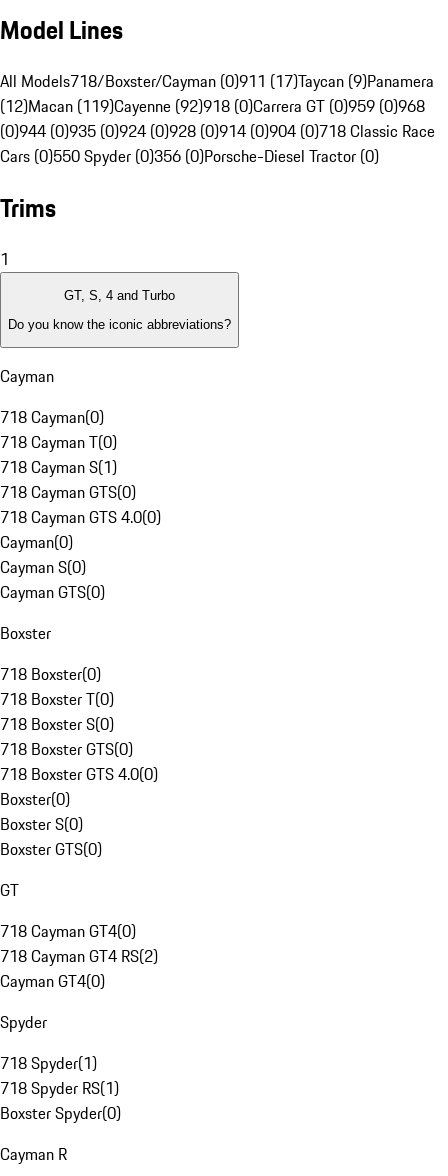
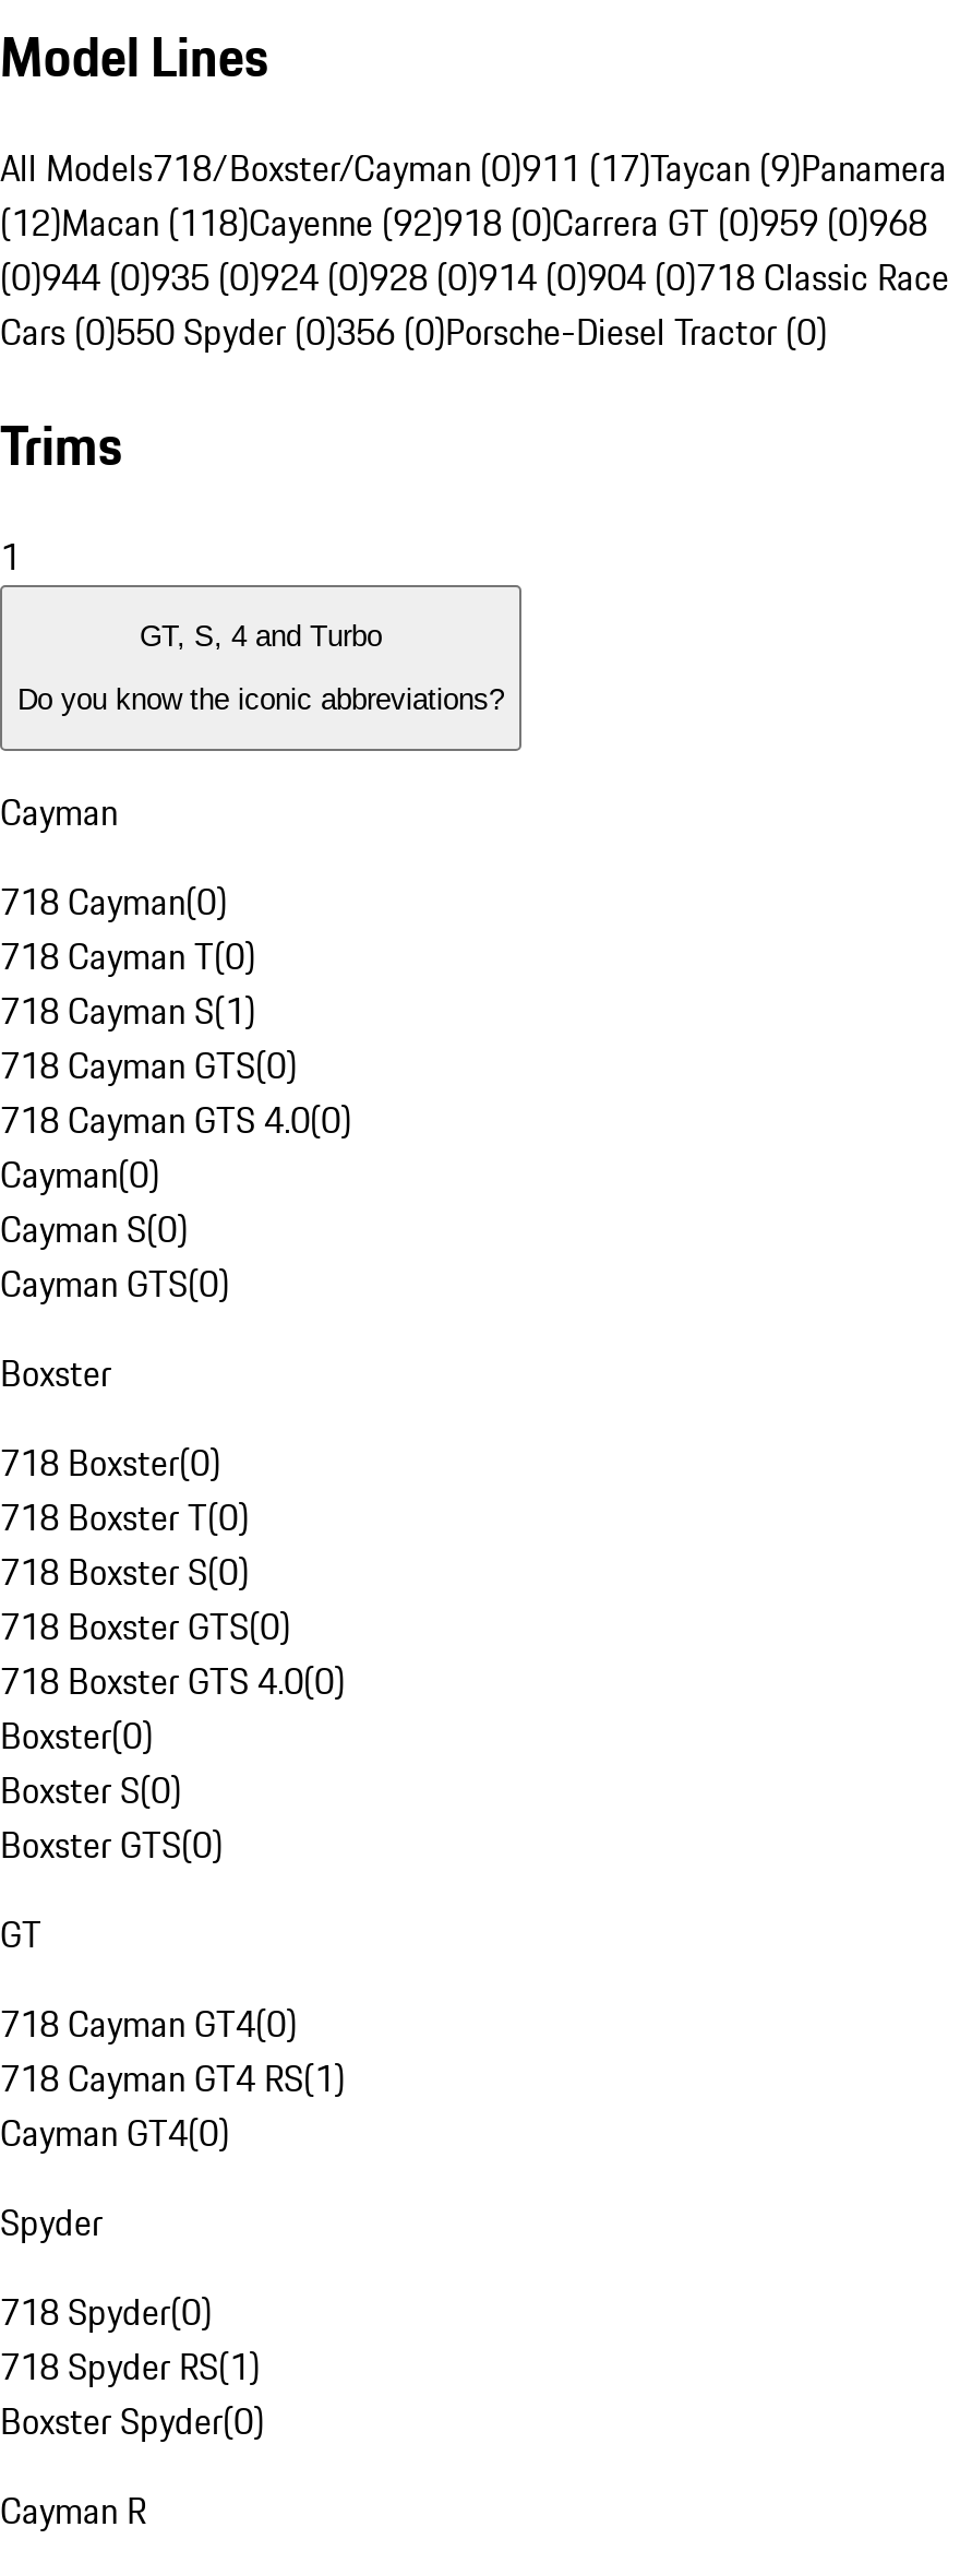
[0,94,425,118] (12)Macan (119)Cayenne (92)918 (0)Carrera GT (0)959 (0)968 -> [0,197,927,250] (12)Macan (118)Cayenne (92)918 (0)Carrera GT (0)959 (0)968
[0,944,158,968] 718 Cayman GT4 RS(2) -> [0,2052,345,2105] 718 Cayman GT4 RS(1)
[0,1051,97,1075] 718 Spyder(1) -> [0,2286,212,2338] 718 Spyder(0)

